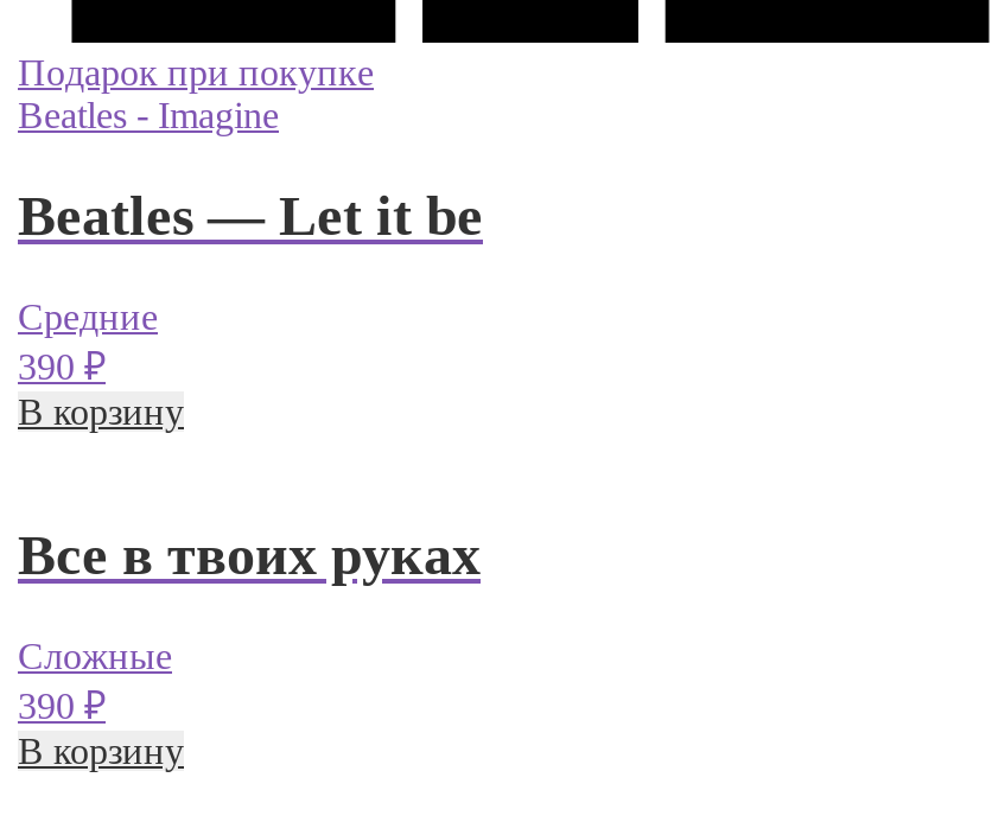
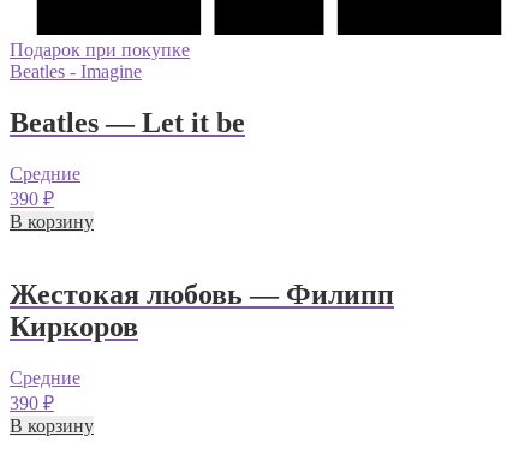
[18,524,481,585] Все в твоих руках -> [10,279,394,343] Жестокая любовь — Филипп | Киркоров
[18,635,172,675] Сложные -> [10,368,80,388] Средние

